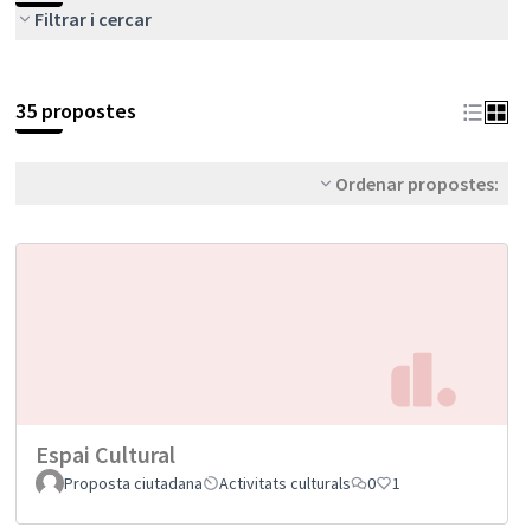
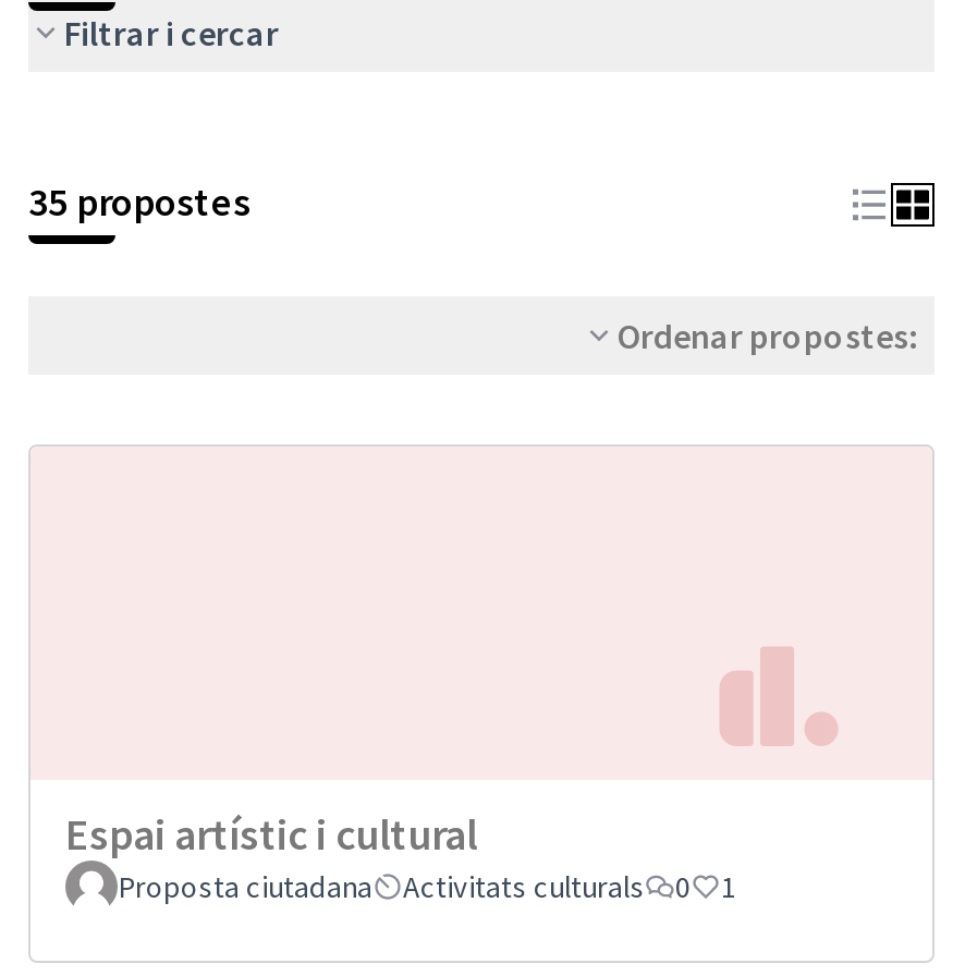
[36,439,175,468] Espai Cultural -> [65,805,477,860] Espai artístic i cultural

